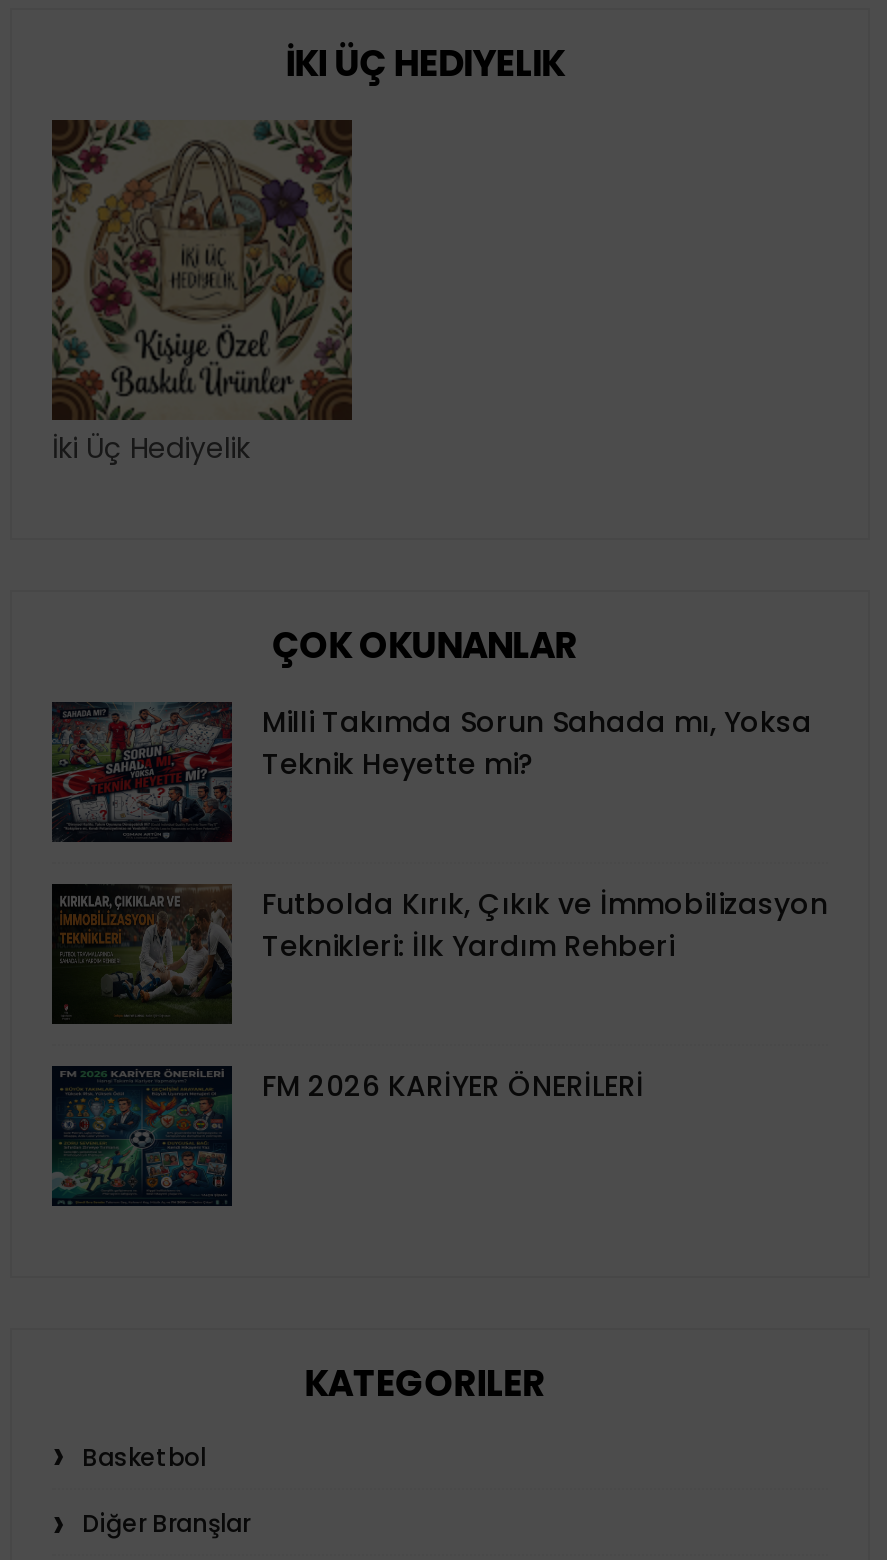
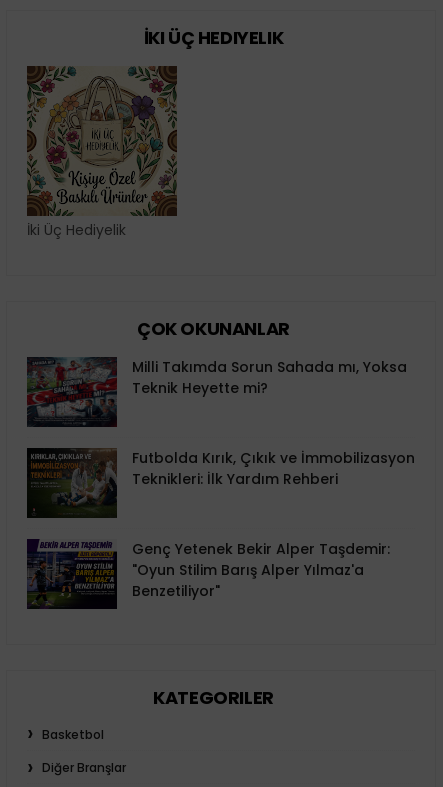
[52,1064,644,1206] [image] | FM 2026 KARİYER ÖNERİLERİ -> [26,539,390,609] [image] | Genç Yetenek Bekir Alper Taşdemir: | "Oyun Stilim Barış Alper Yılmaz'a | Benzetiliyor"

